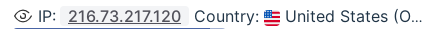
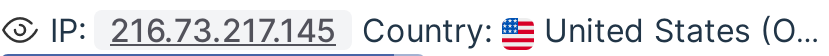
[38,6,181,26] IP: 216.73.217.120 -> [50,10,336,50] IP: 216.73.217.145

